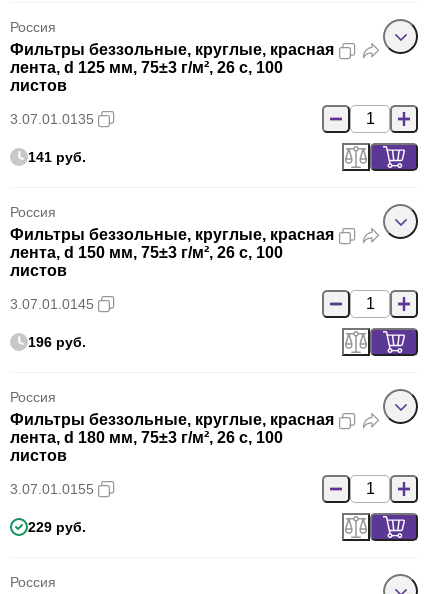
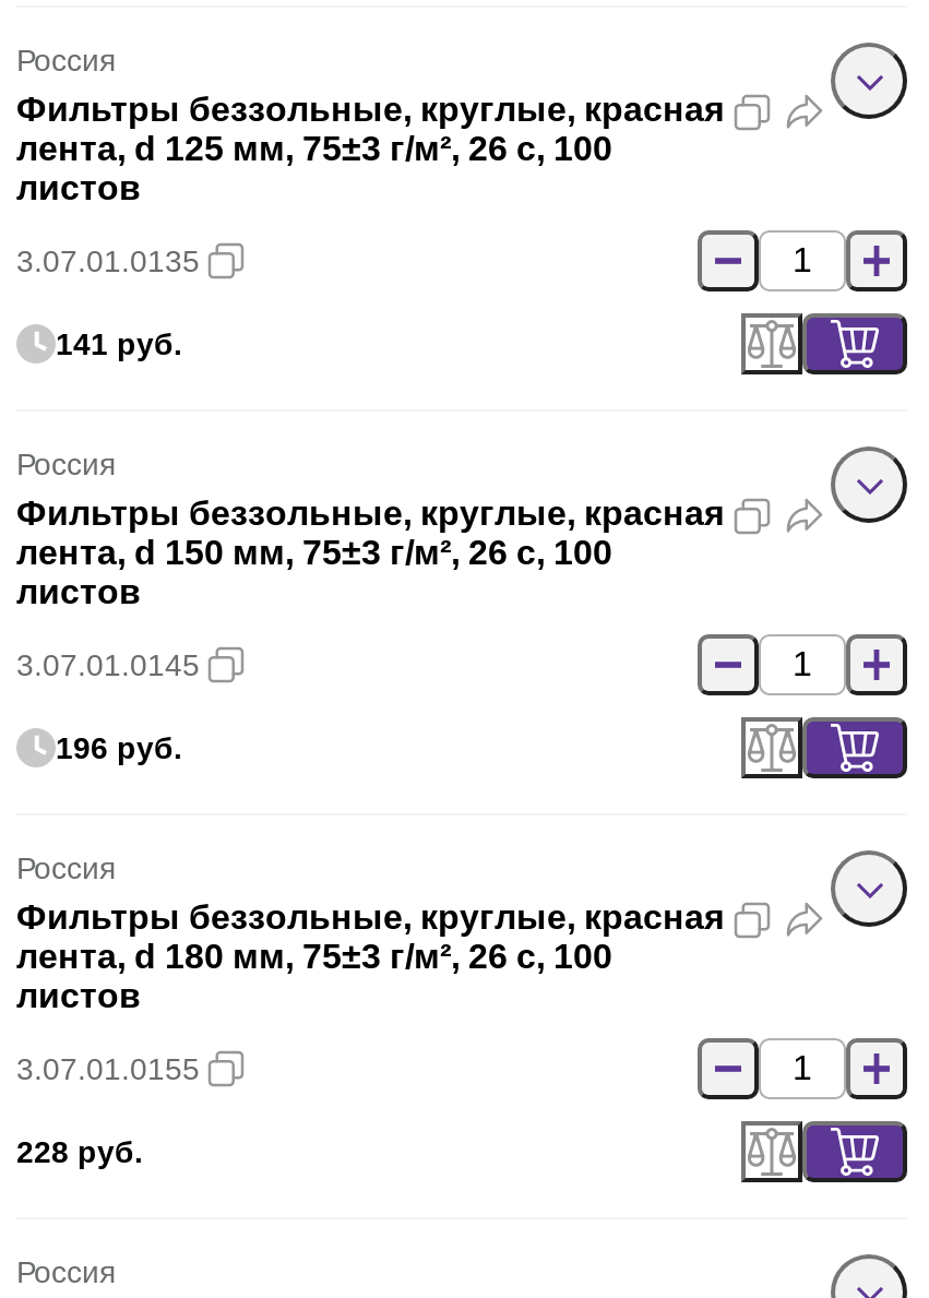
[28,519,86,535] 229 руб. -> [16,1134,143,1169] 228 руб.

